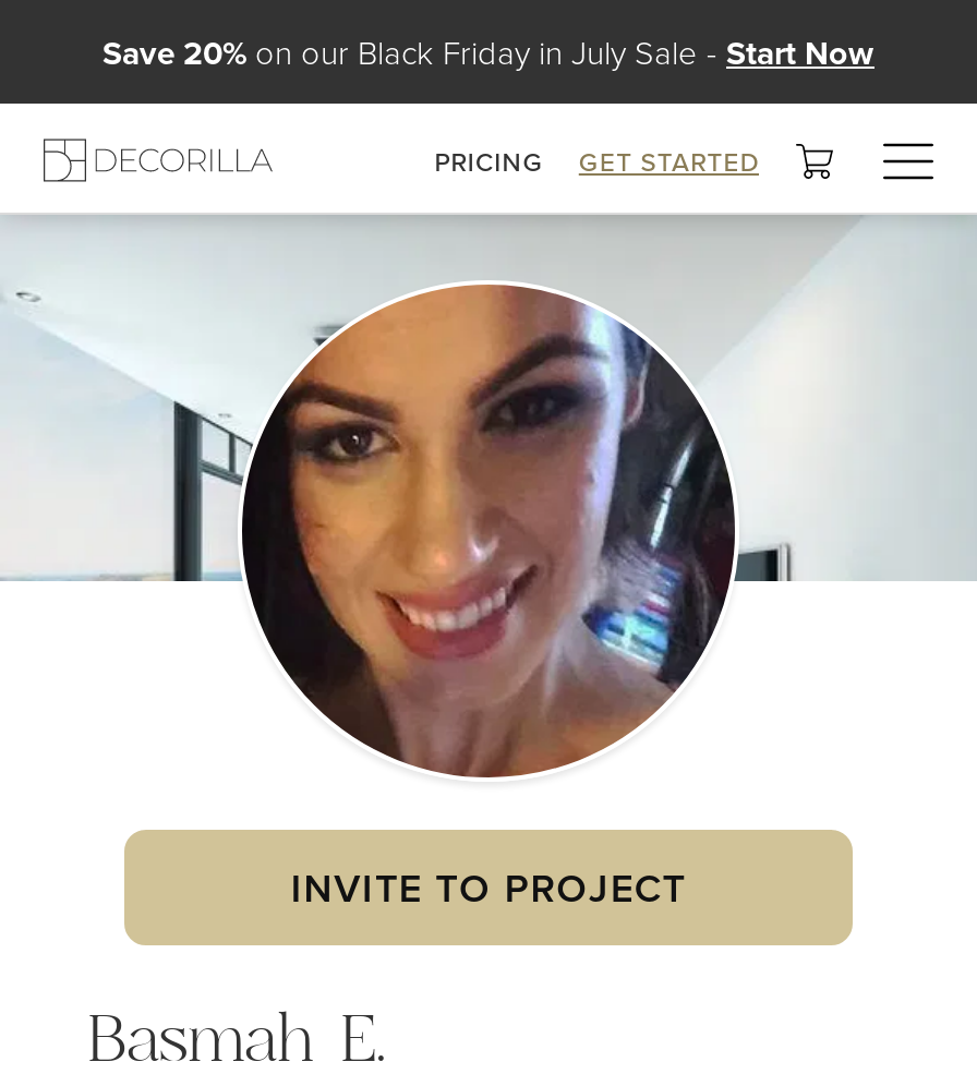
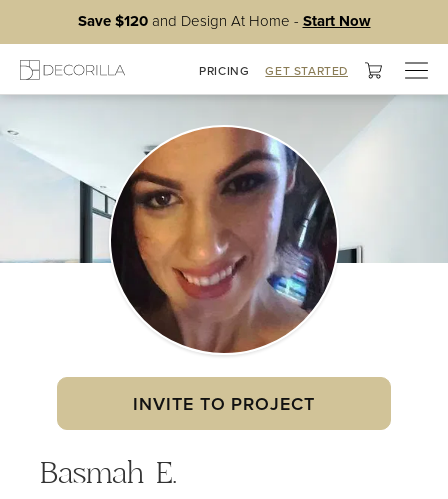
[102,28,875,76] Save 20% on our Black Friday in July Sale - Start Now -> [77,9,370,31] Save $120 and Design At Home - Start Now

